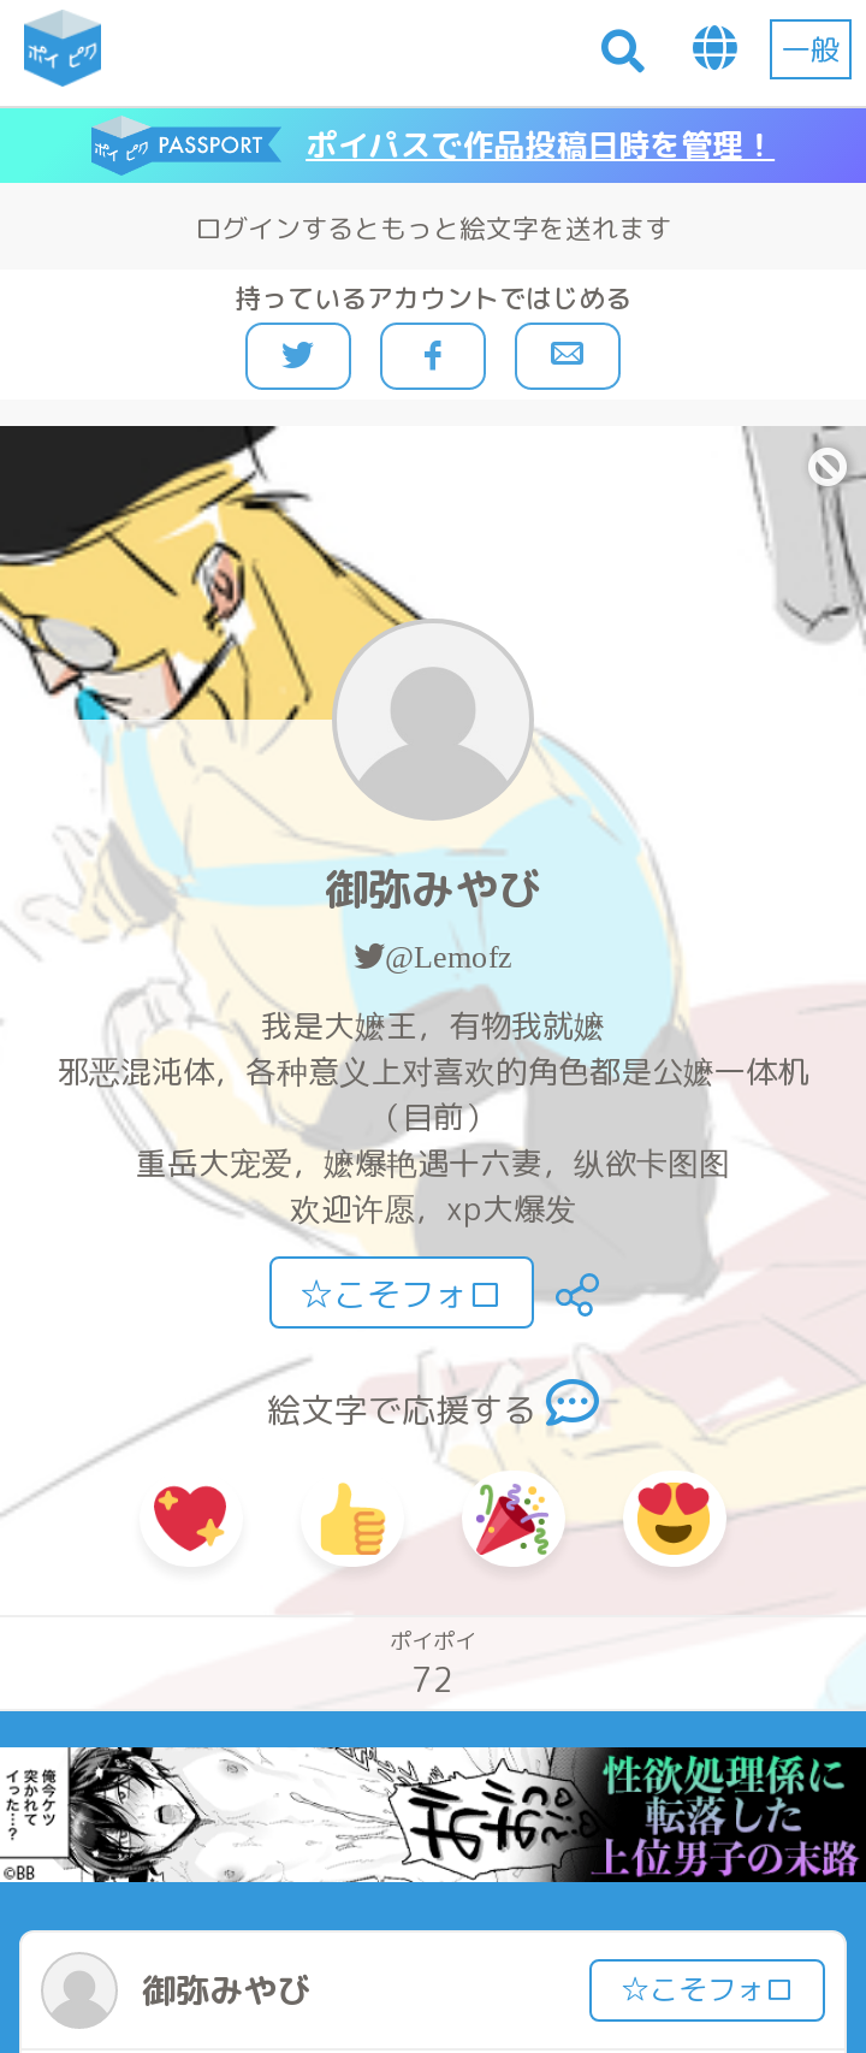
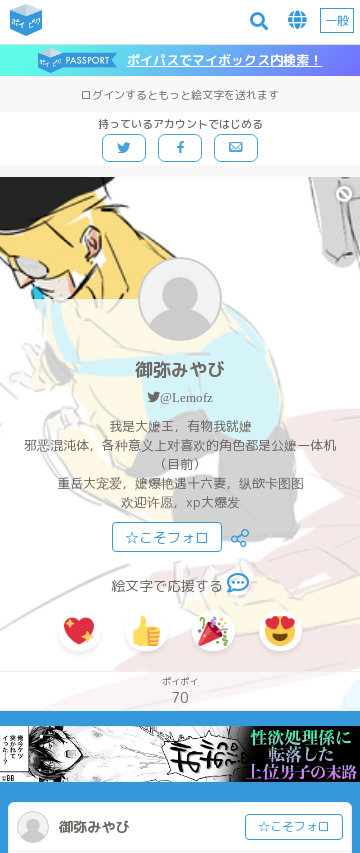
[306,123,775,166] ポイパスで作品投稿日時を管理！ -> [127,51,322,69] ポイパスでマイボックス内検索！
[411,1656,455,1702] 72 -> [171,688,189,707] 70

